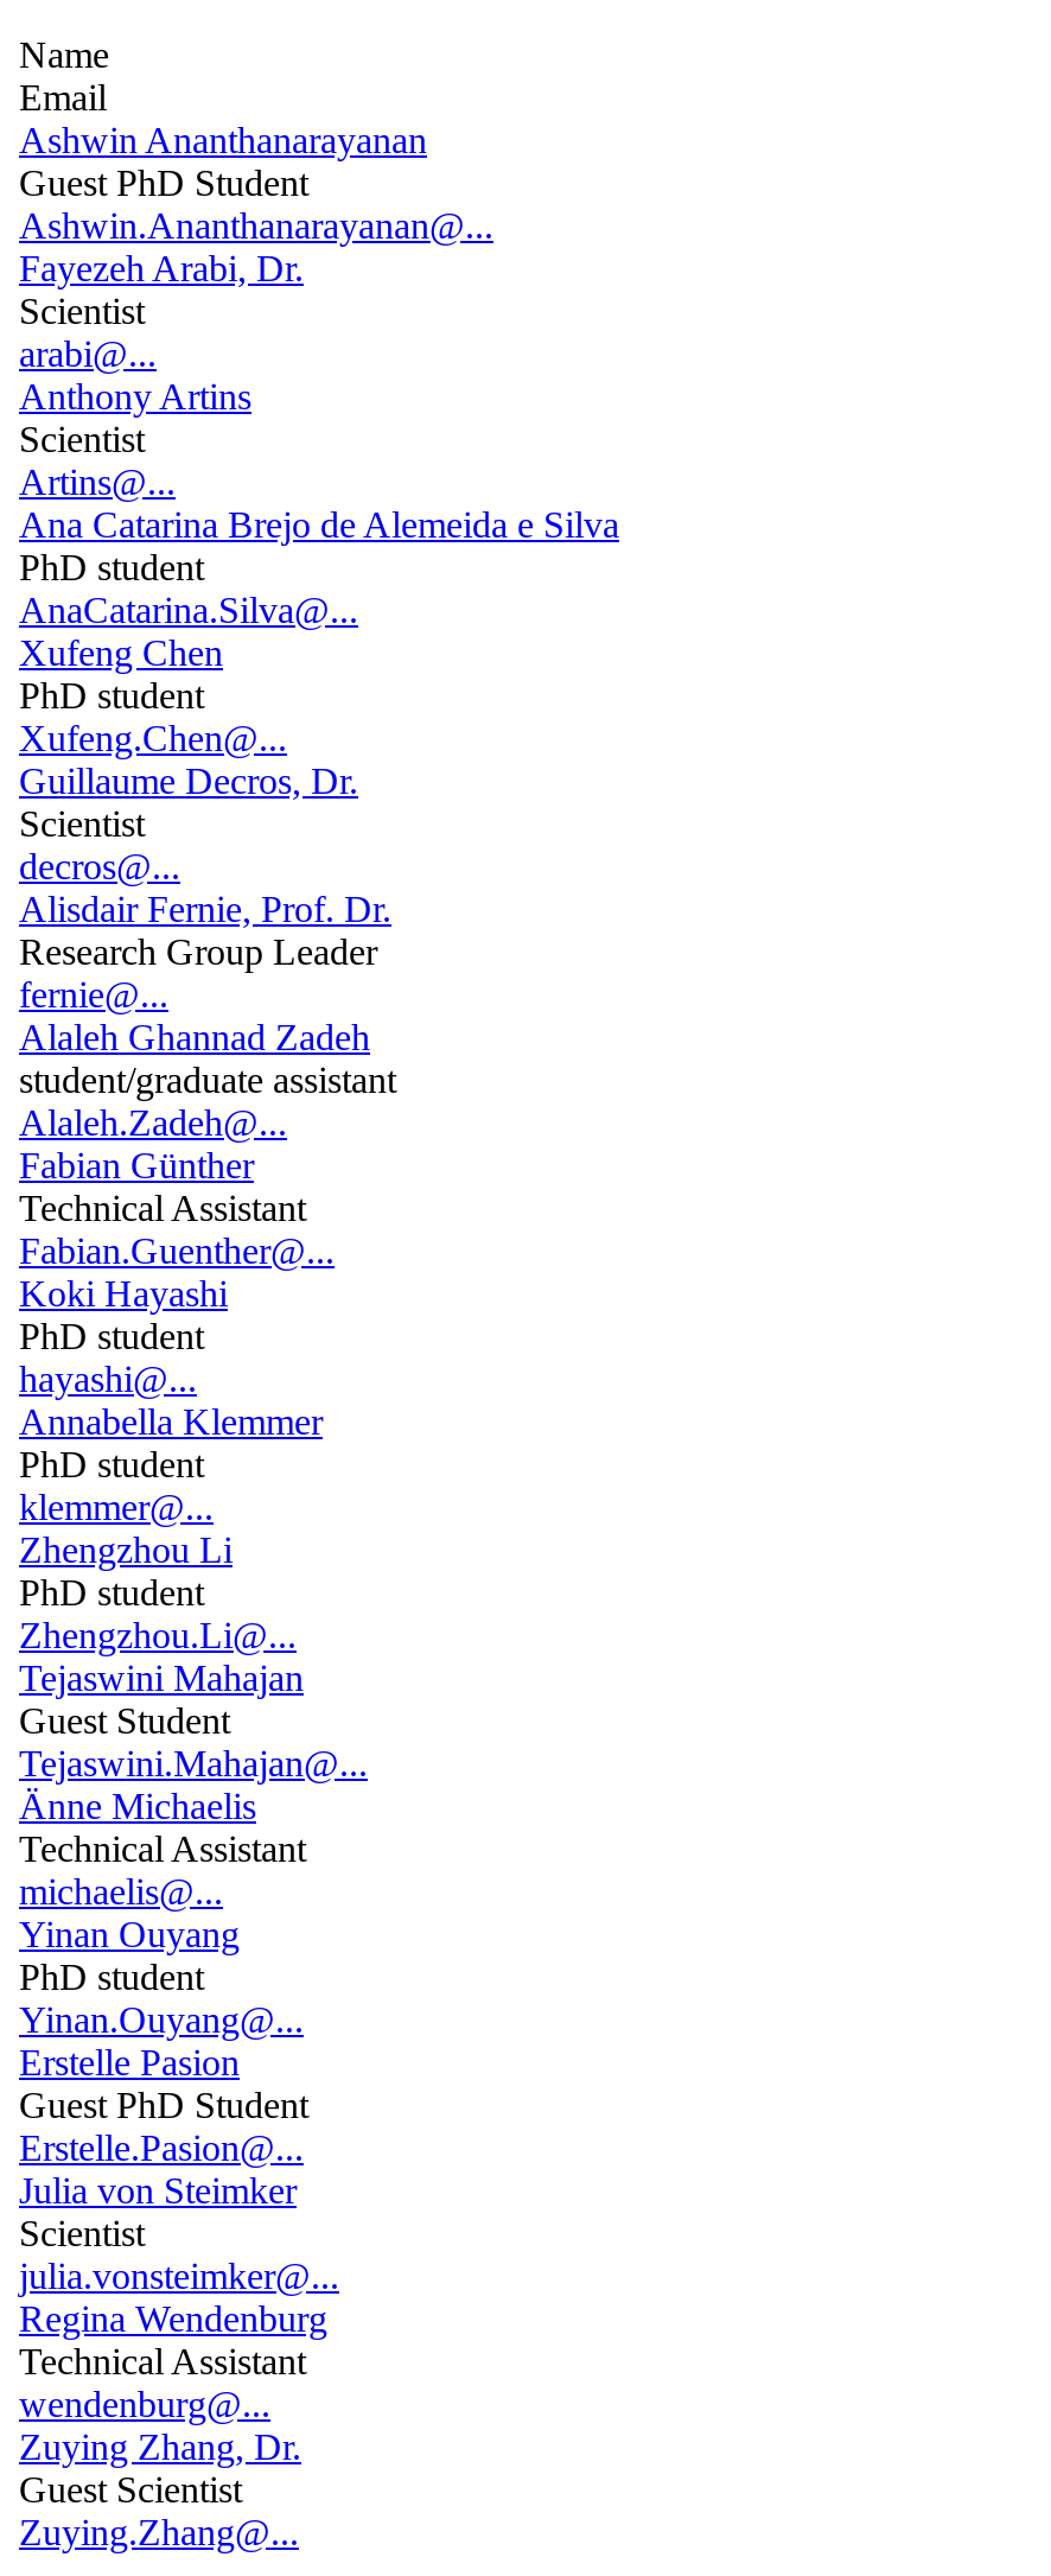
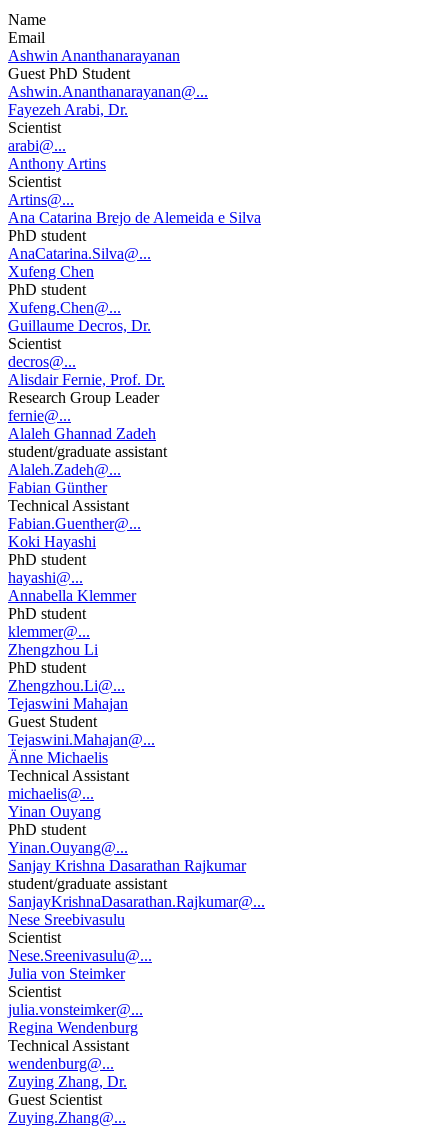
[19,2042,308,2167] Erstelle Pasion | Guest PhD Student | Erstelle.Pasion@... -> [8,857,265,964] Sanjay Krishna Dasarathan Rajkumar | student/graduate assistant | SanjayKrishnaDasarathan.Rajkumar@... | Nese Sreebivasulu | Scientist | Nese.Sreenivasulu@...

